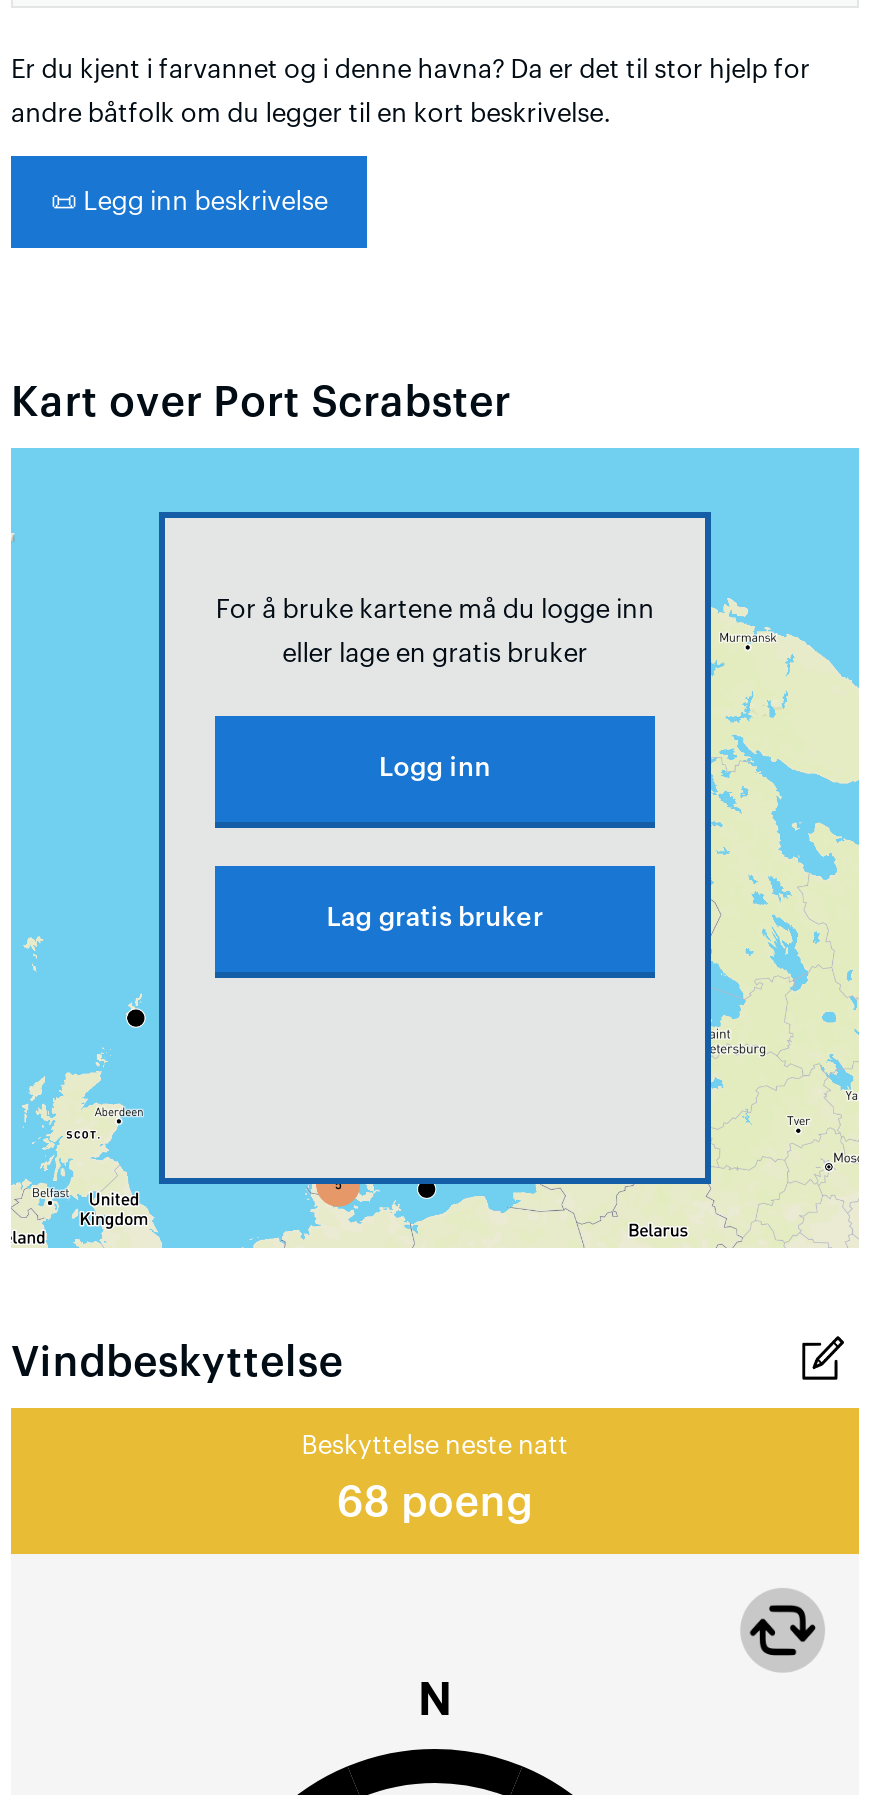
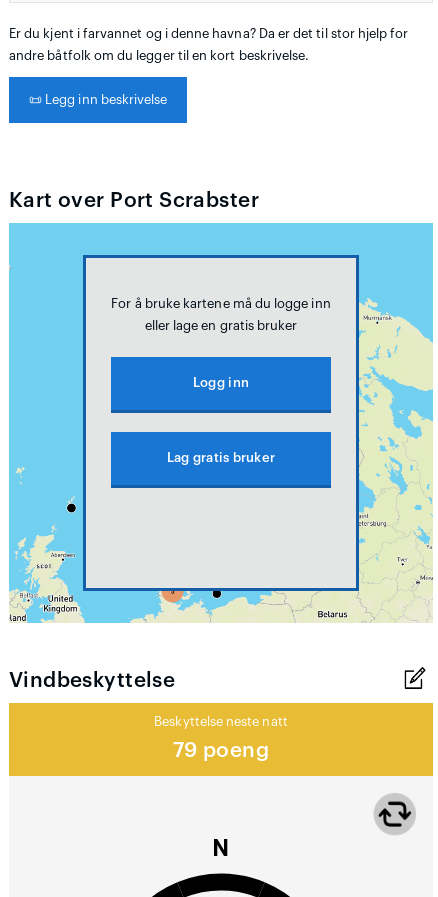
[337,1483,533,1525] 68 poeng -> [173,740,269,761] 79 poeng

